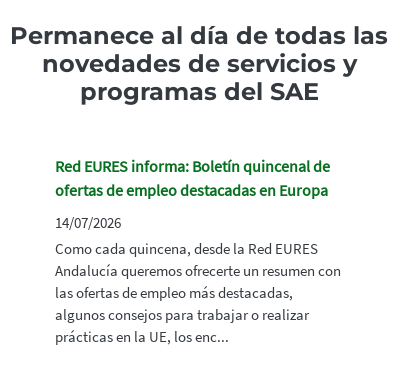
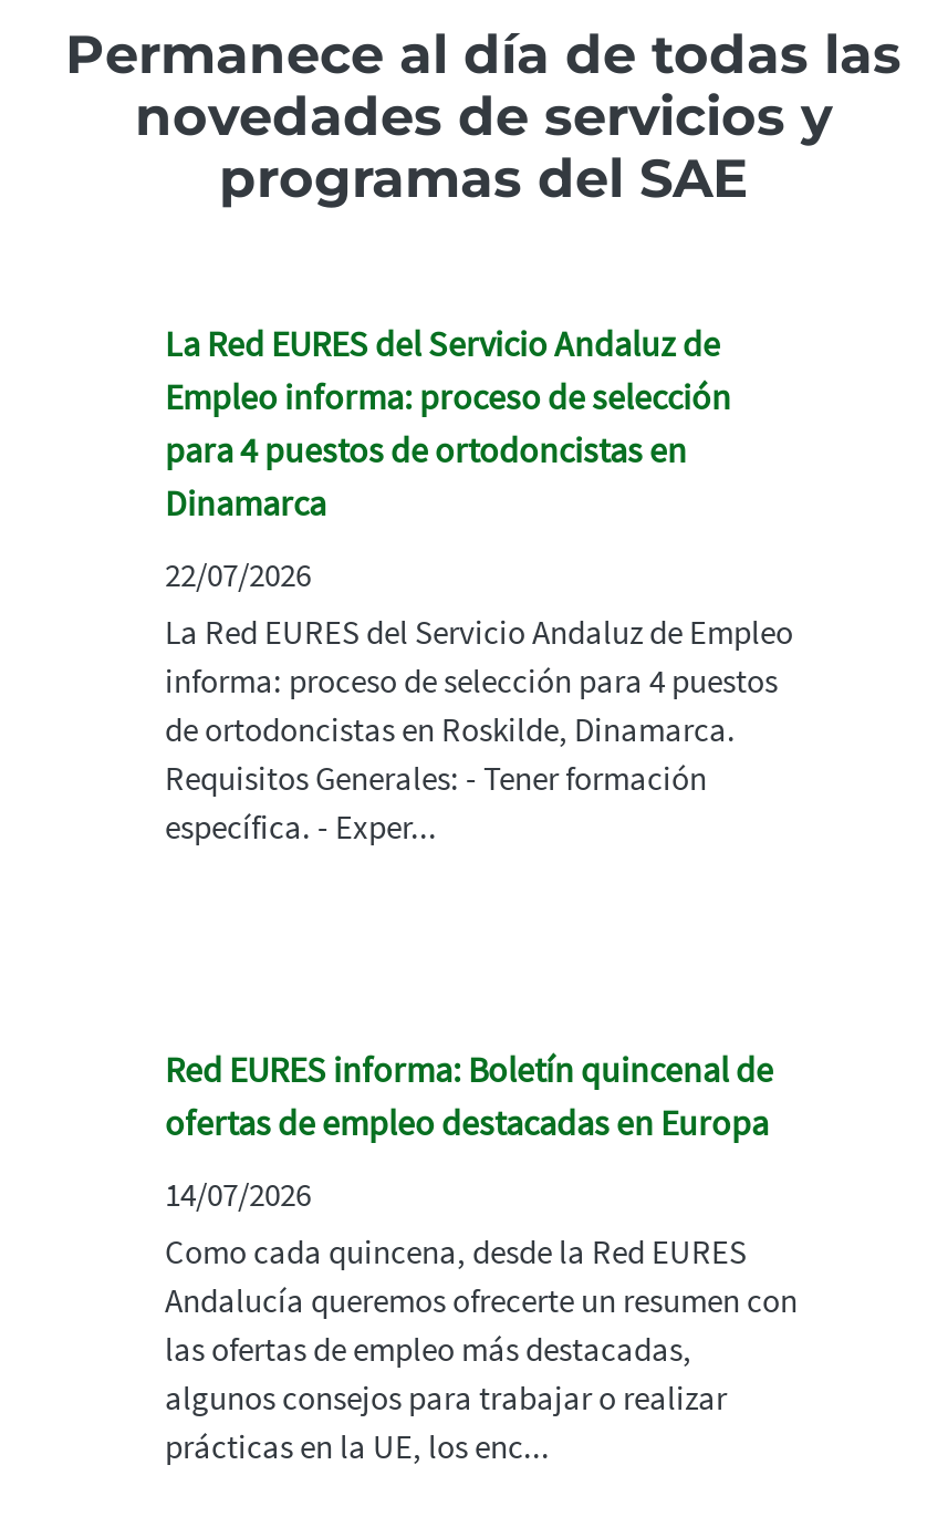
none -> [165,322,793,848] La Red EURES del Servicio Andaluz de | Empleo informa: proceso de selección | para 4 puestos de ortodoncistas en | Dinamarca | 22/07/2026 | La Red EURES del Servicio Andaluz de Empleo | informa: proceso de selección para 4 puestos | de ortodoncistas en Roskilde, Dinamarca. | Requisitos Generales: - Tener formación | específica. - Exper...

